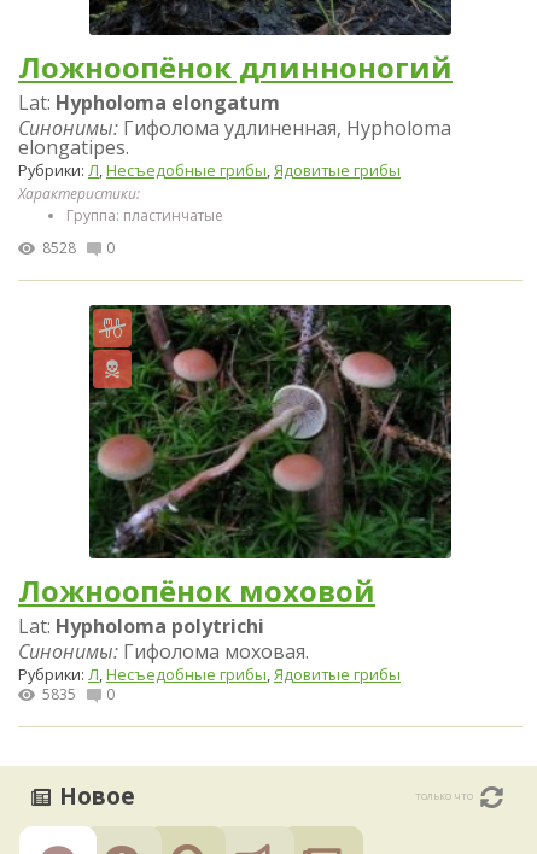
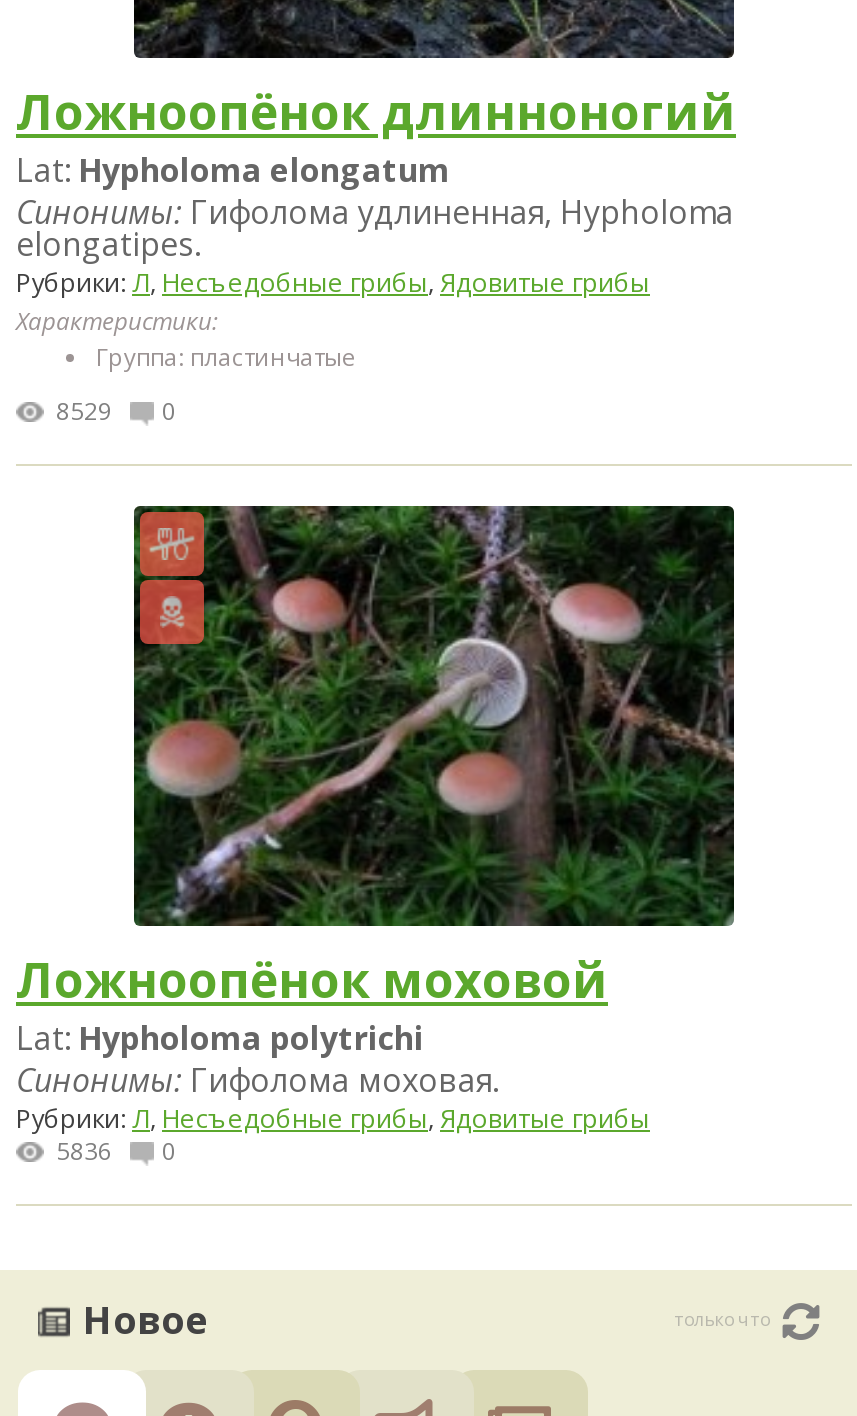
[42,237,115,258] 8528 0 -> [56,394,176,428] 8529 0
[42,684,115,704] 5835 0 -> [56,1134,176,1168] 5836 0

